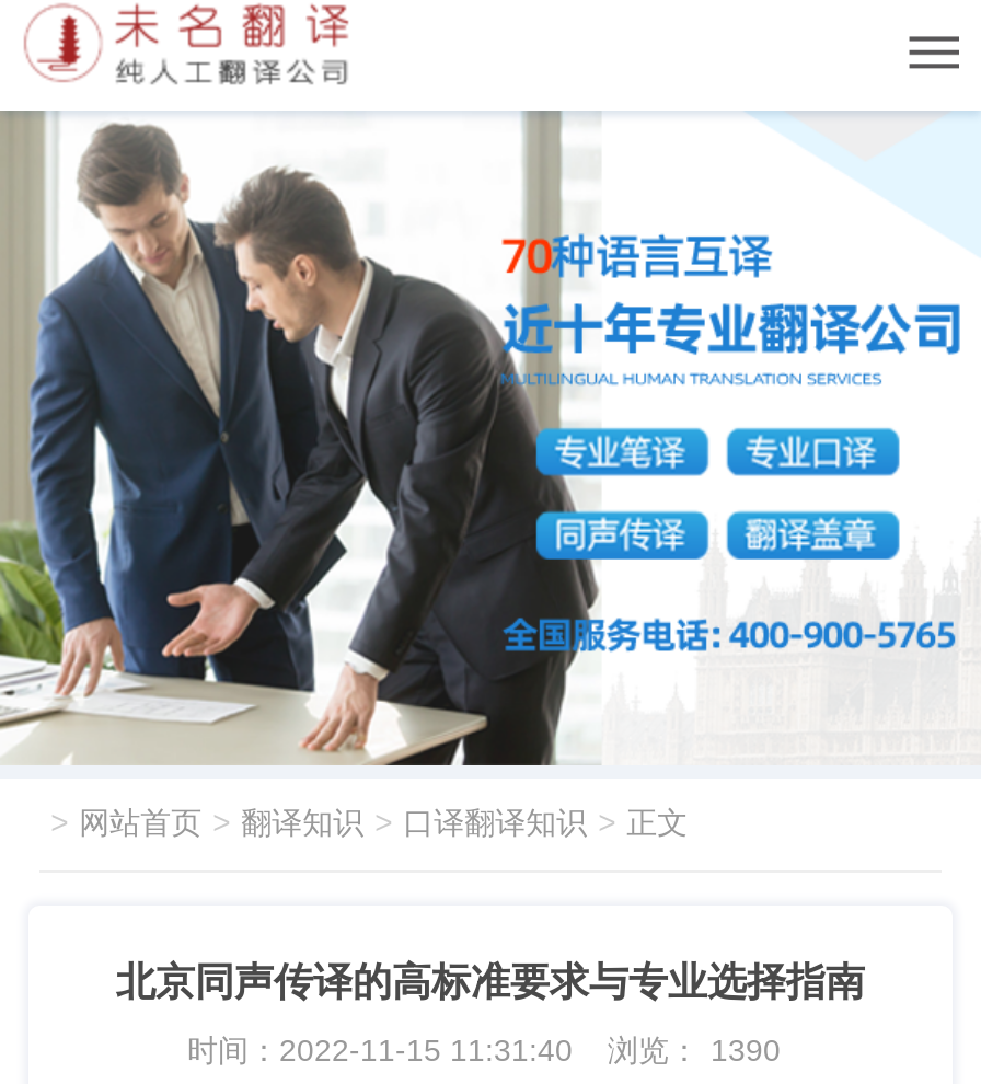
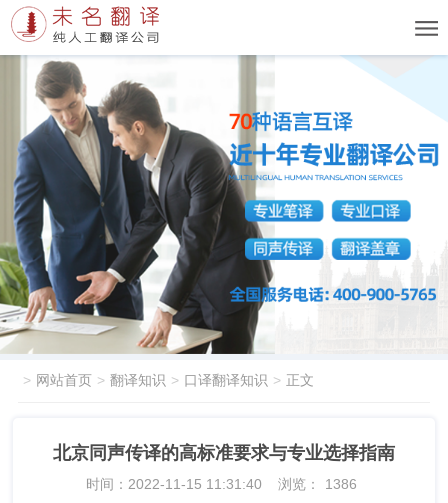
[187,1032,781,1067] 时间：2022-11-15 11:31:40 浏览： 1390 -> [85,476,356,492] 时间：2022-11-15 11:31:40 浏览： 1386

